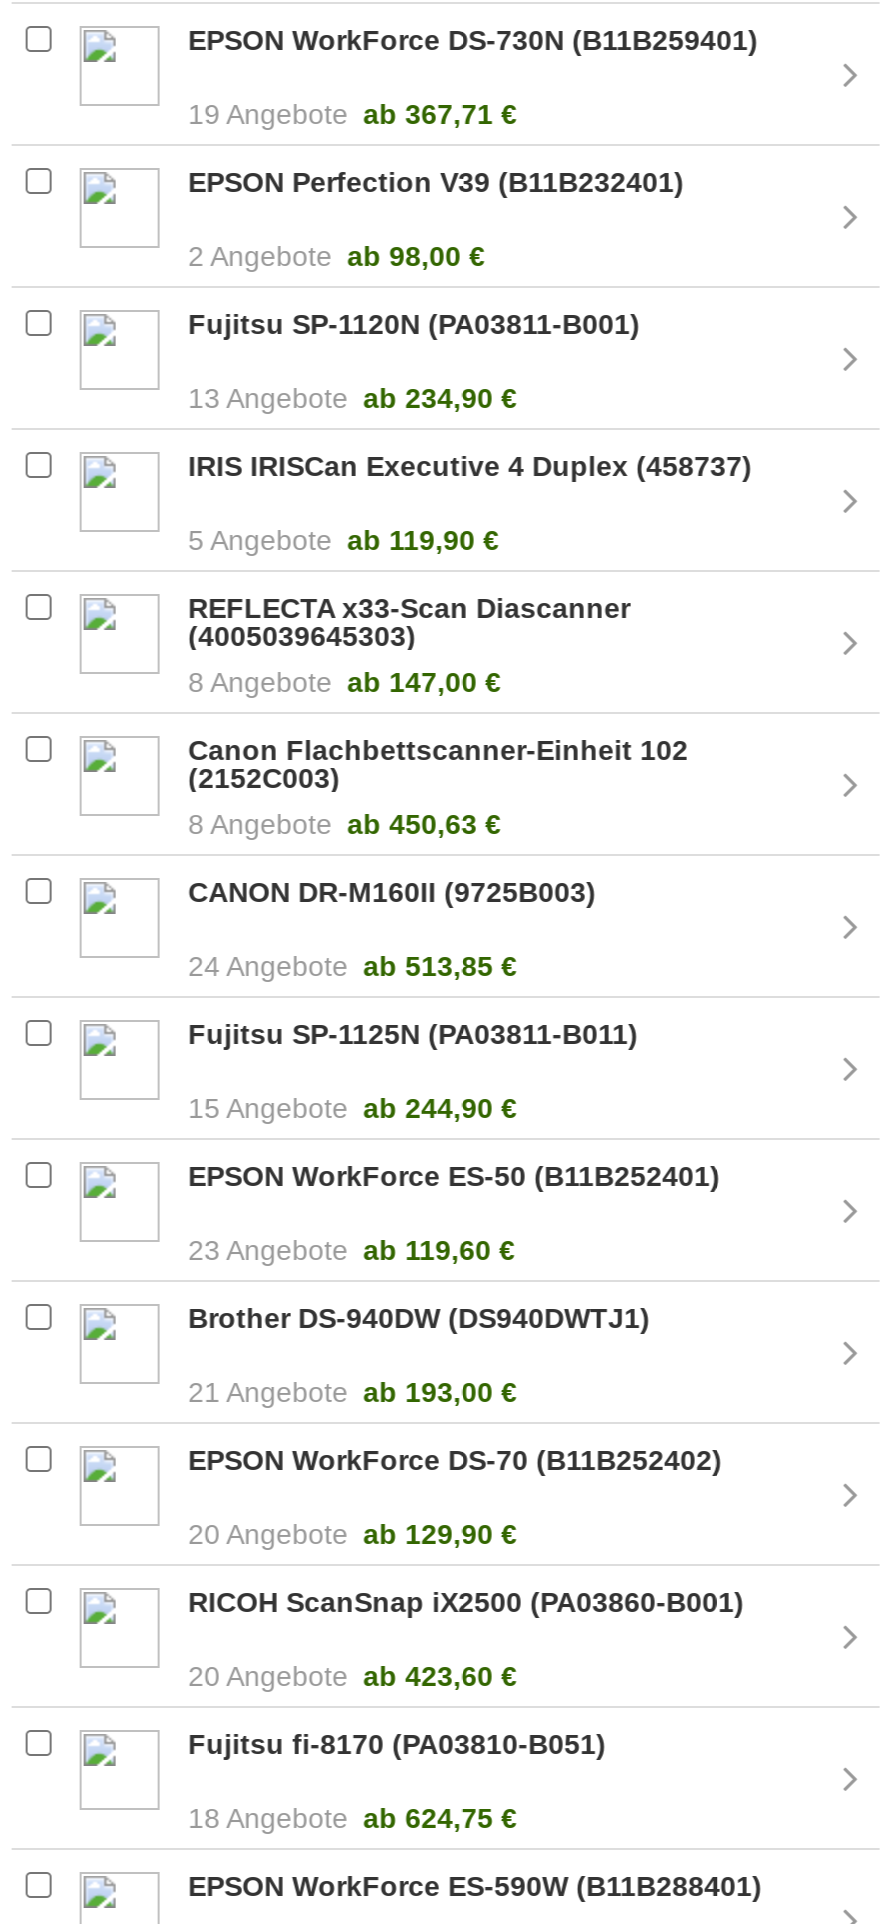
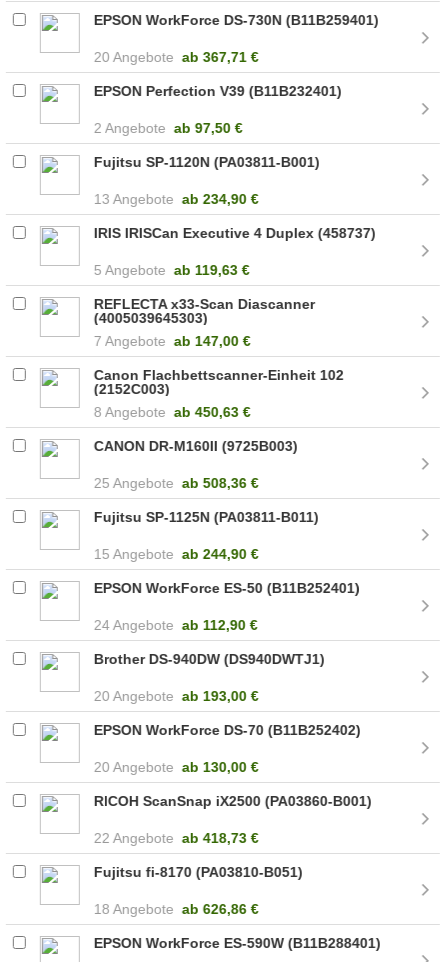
[188,97,517,129] 19 Angebote ab 367,71 € -> [94,49,258,65] 20 Angebote ab 367,71 €
[188,239,485,271] 2 Angebote ab 98,00 € -> [94,120,242,136] 2 Angebote ab 97,50 €
[188,523,499,555] 5 Angebote ab 119,90 € -> [94,262,249,278] 5 Angebote ab 119,63 €
[188,665,501,697] 8 Angebote ab 147,00 € -> [94,333,250,349] 7 Angebote ab 147,00 €
[188,949,517,981] 24 Angebote ab 513,85 € -> [94,475,258,491] 25 Angebote ab 508,36 €
[188,1233,515,1265] 23 Angebote ab 119,60 € -> [94,617,257,633] 24 Angebote ab 112,90 €
[188,1375,517,1407] 21 Angebote ab 193,00 € -> [94,688,258,704] 20 Angebote ab 193,00 €
[188,1517,517,1549] 20 Angebote ab 129,90 € -> [94,759,258,775] 20 Angebote ab 130,00 €
[188,1659,517,1691] 20 Angebote ab 423,60 € -> [94,830,258,846] 22 Angebote ab 418,73 €
[188,1801,517,1833] 18 Angebote ab 624,75 € -> [94,901,258,917] 18 Angebote ab 626,86 €

